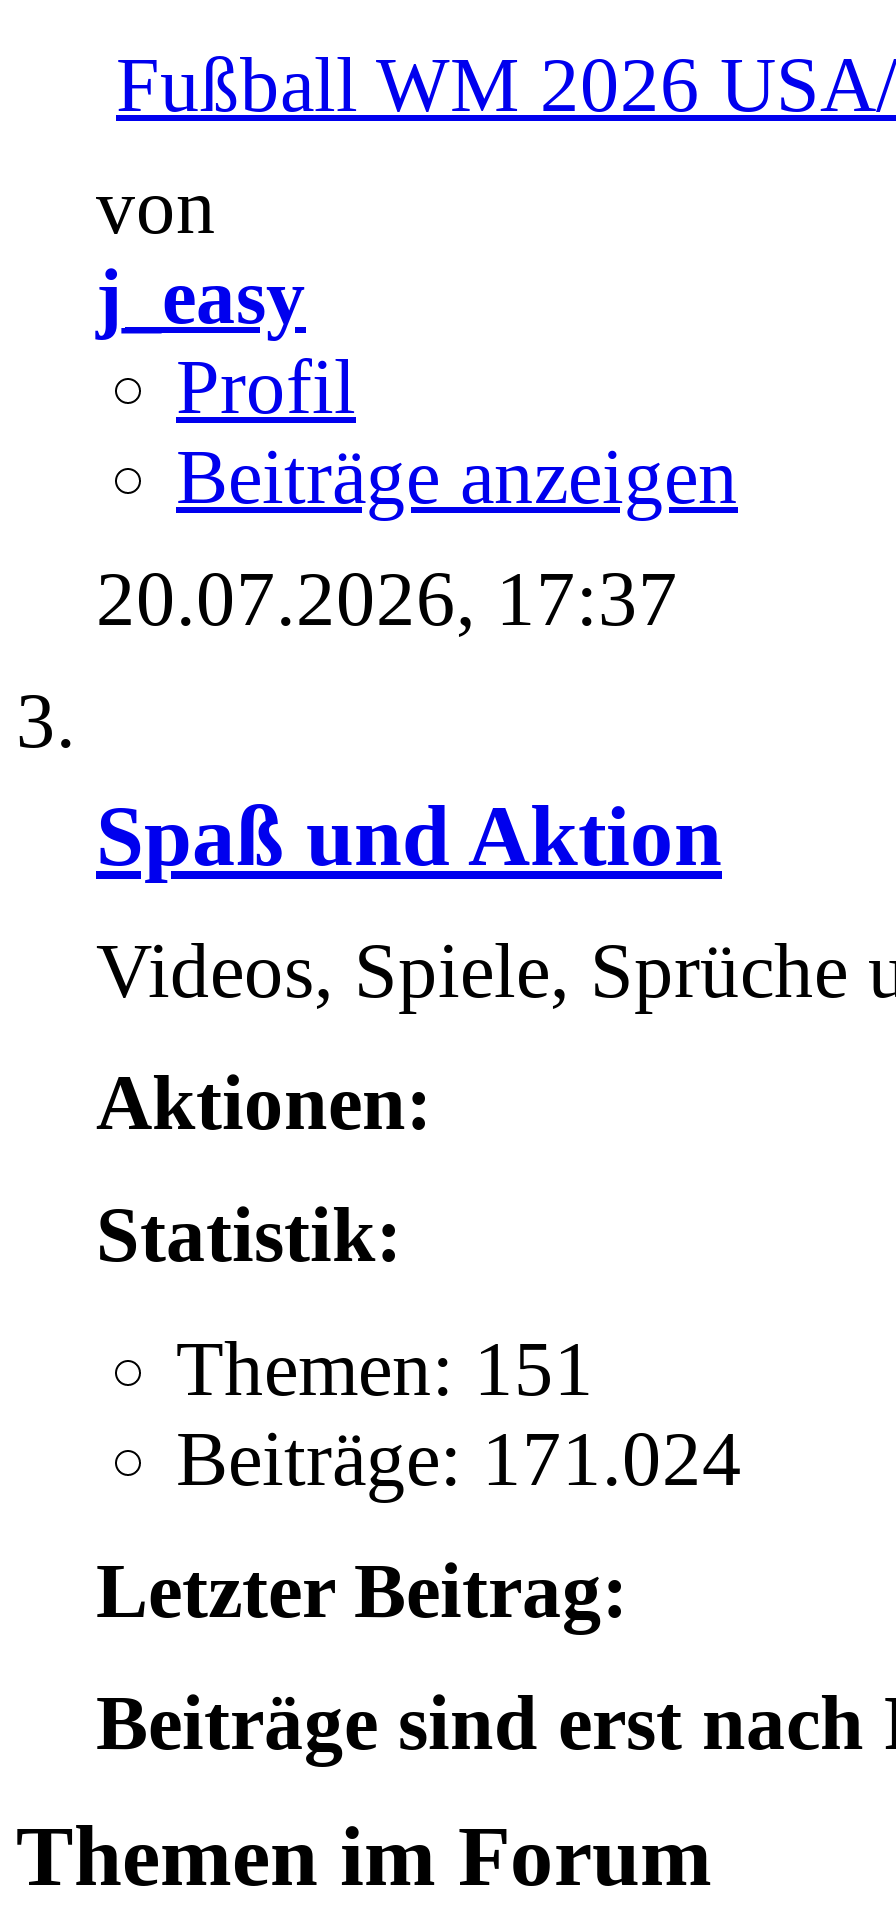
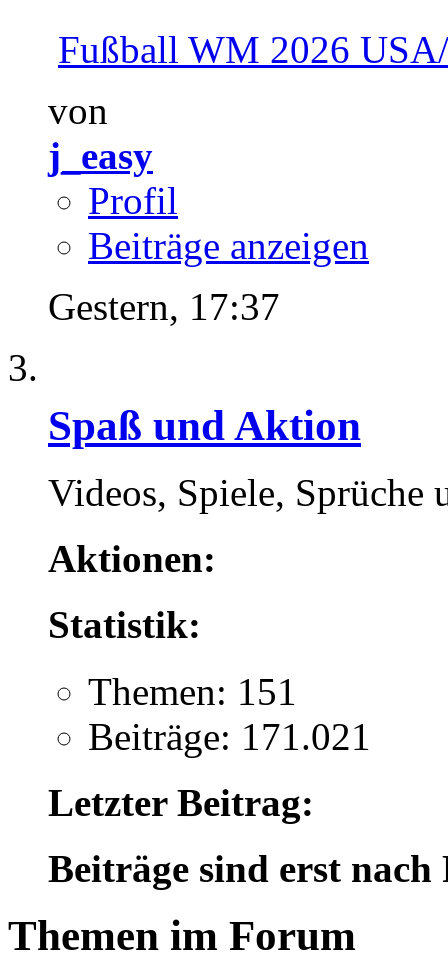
[96,555,678,641] 20.07.2026, 17:37 -> [48,285,280,328] Gestern, 17:37
[176,1414,742,1500] Beiträge: 171.024 -> [88,715,371,758] Beiträge: 171.021

